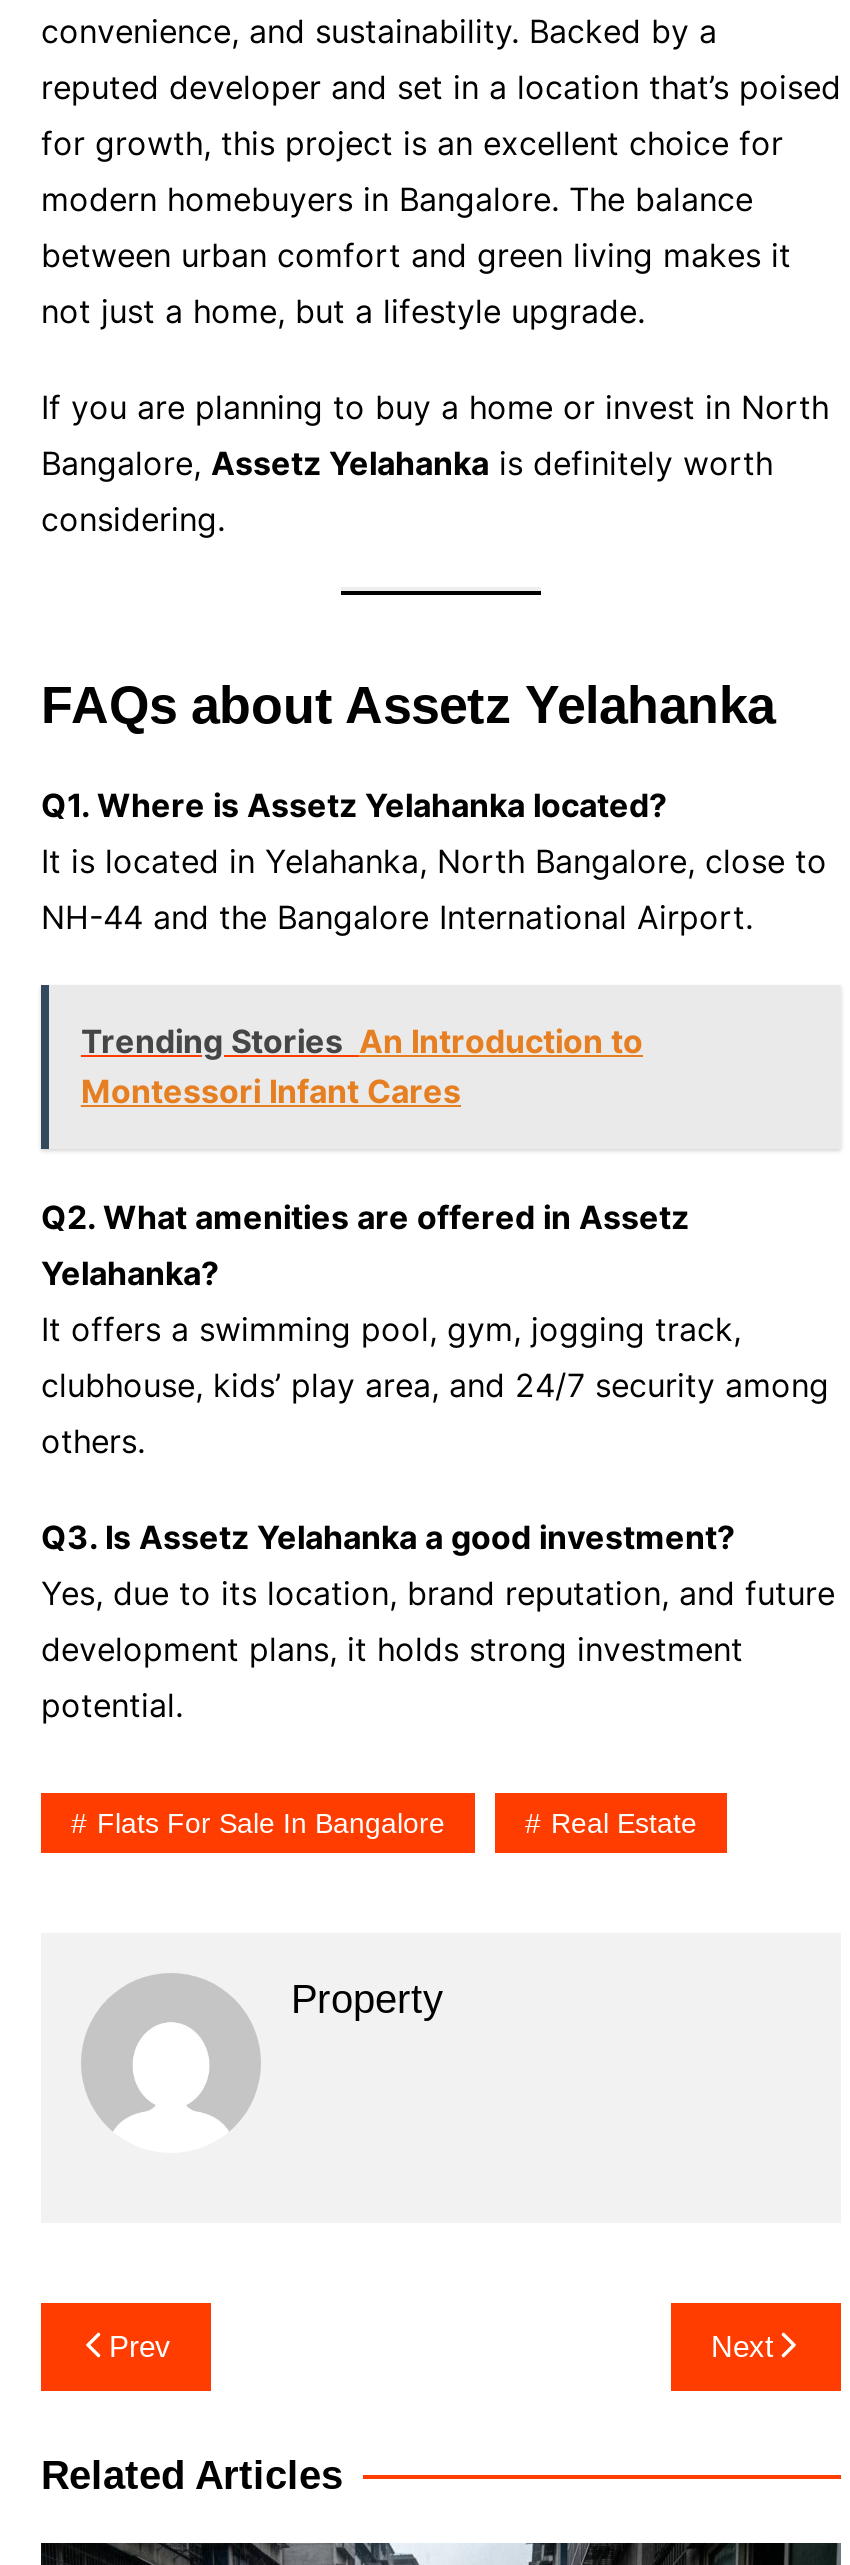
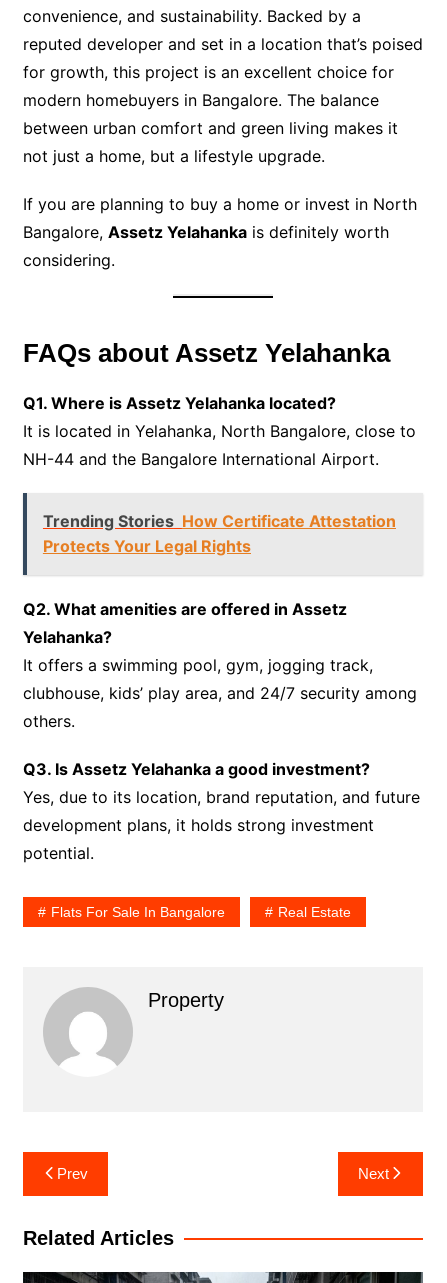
[81,1021,643,1111] Trending Stories An Introduction to | Montessori Infant Cares -> [43,511,396,556] Trending Stories How Certificate Attestation | Protects Your Legal Rights

